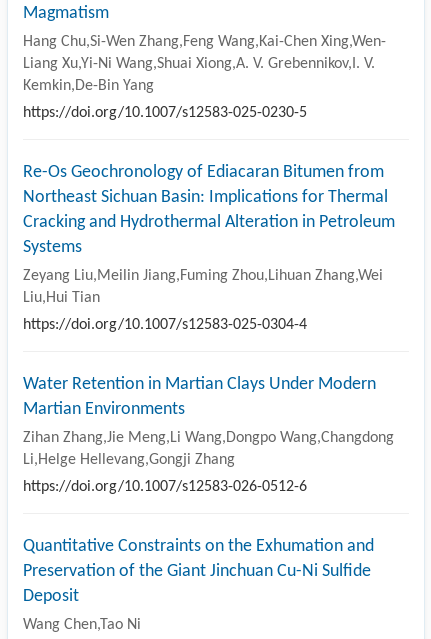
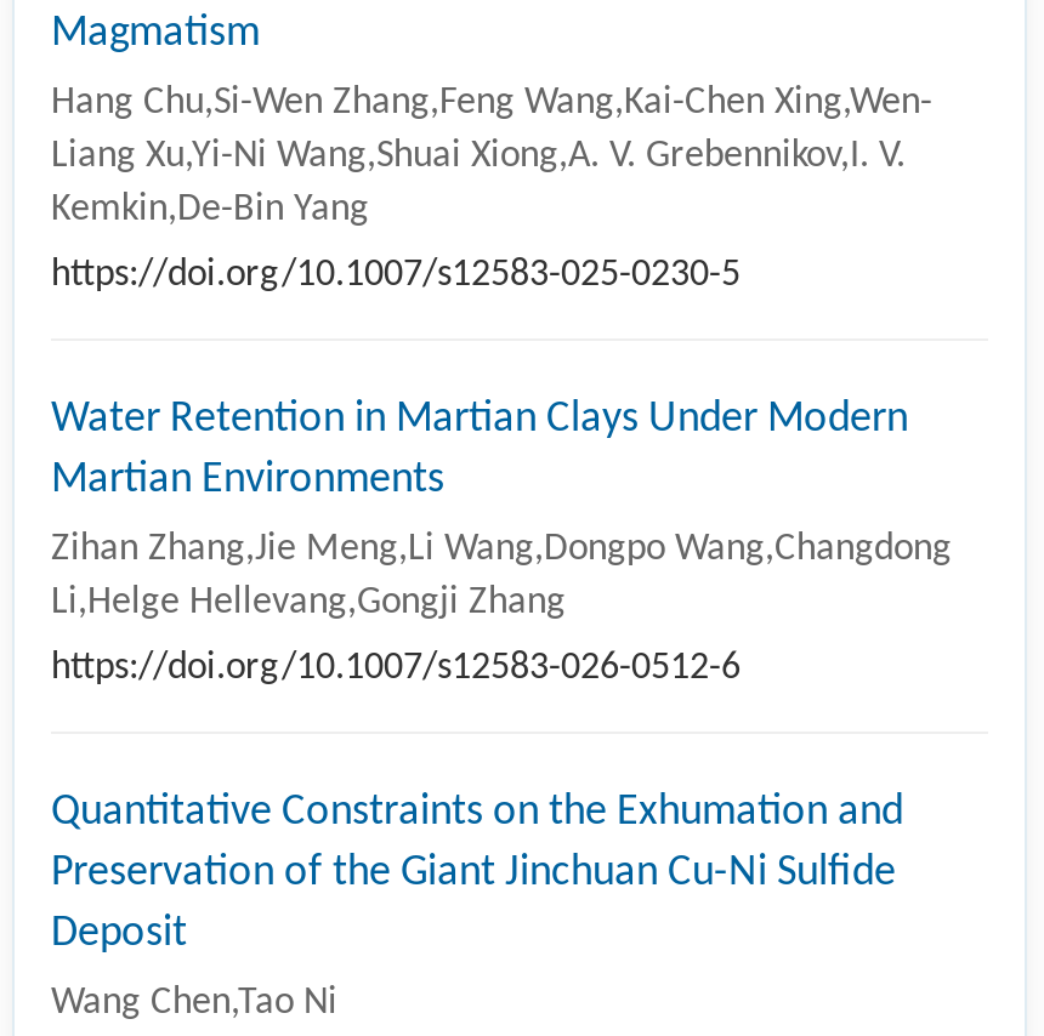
[23,163,395,333] Re-Os Geochronology of Ediacaran Bitumen from | Northeast Sichuan Basin: Implications for Thermal | Cracking and Hydrothermal Alteration in Petroleum | Systems | Zeyang Liu,Meilin Jiang,Fuming Zhou,Lihuan Zhang,Wei | Liu,Hui Tian | https://doi.org/10.1007/s12583-025-0304-4 -> none

